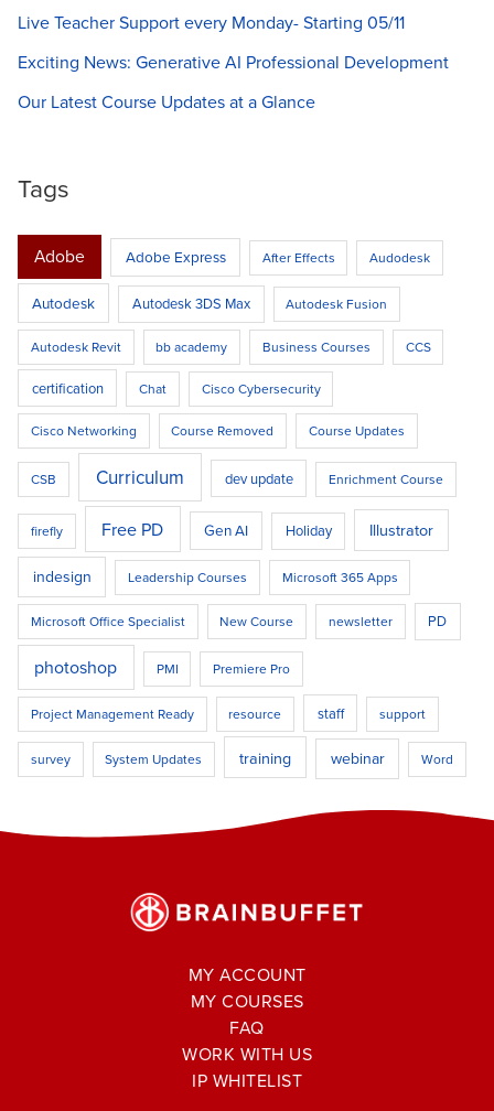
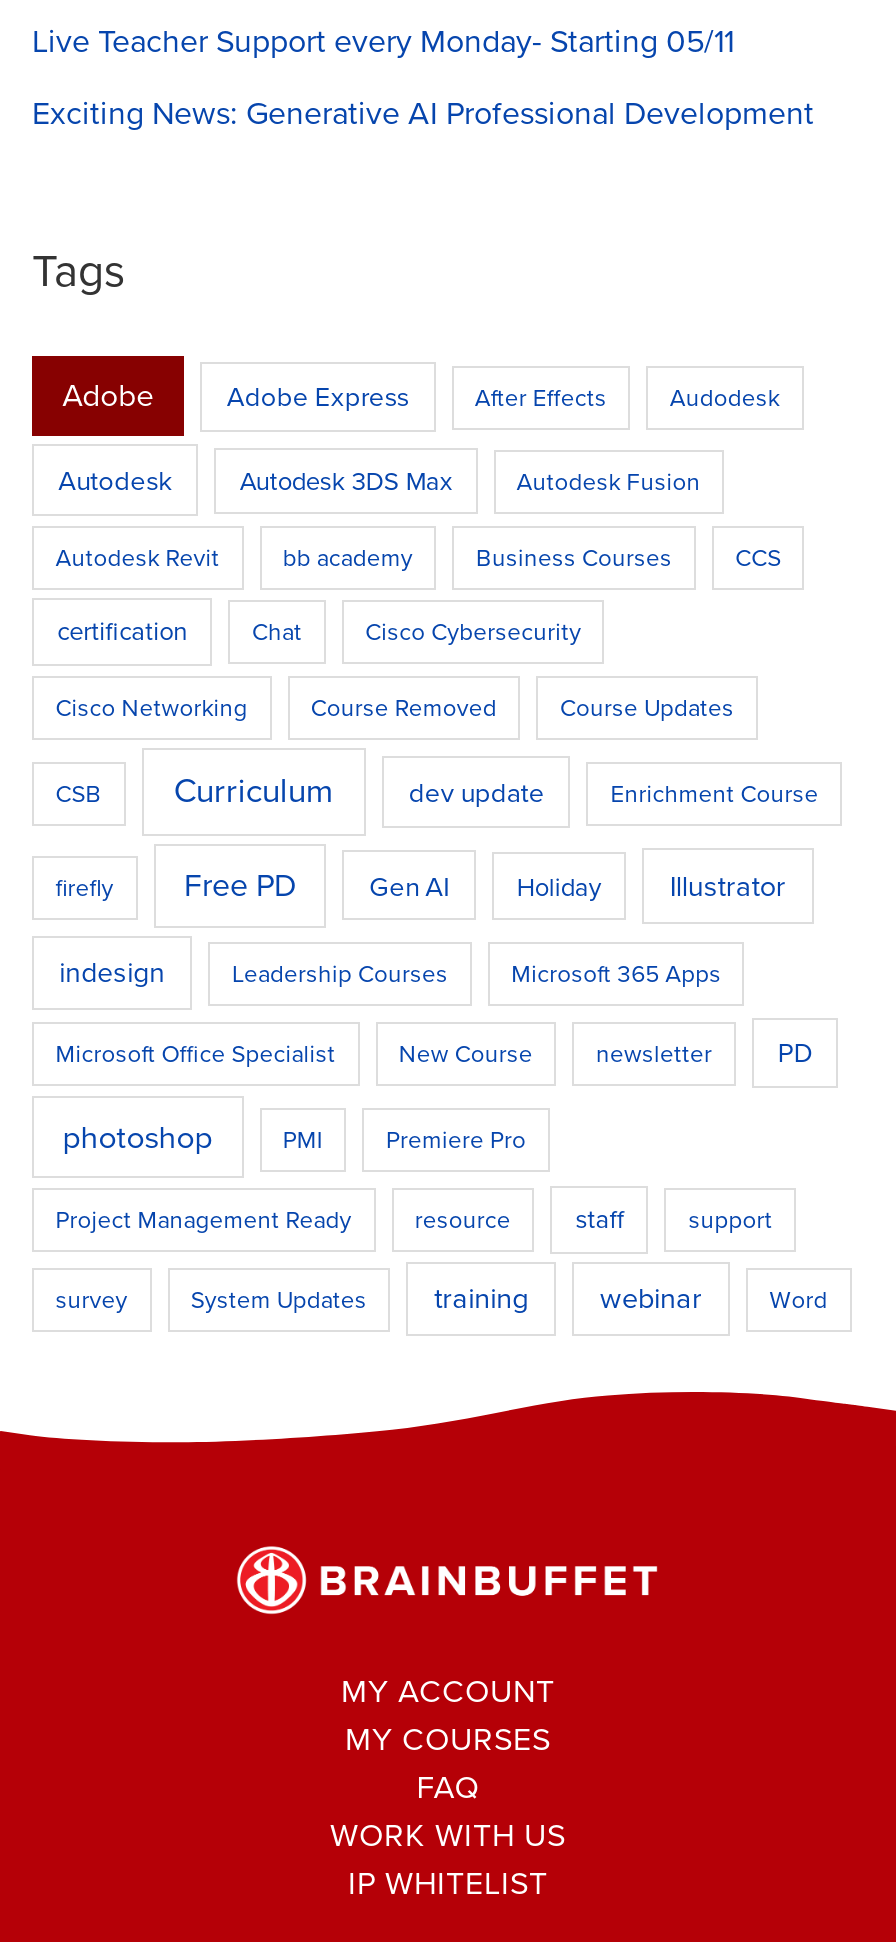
[18,89,315,113] Our Latest Course Updates at a Glance -> none

